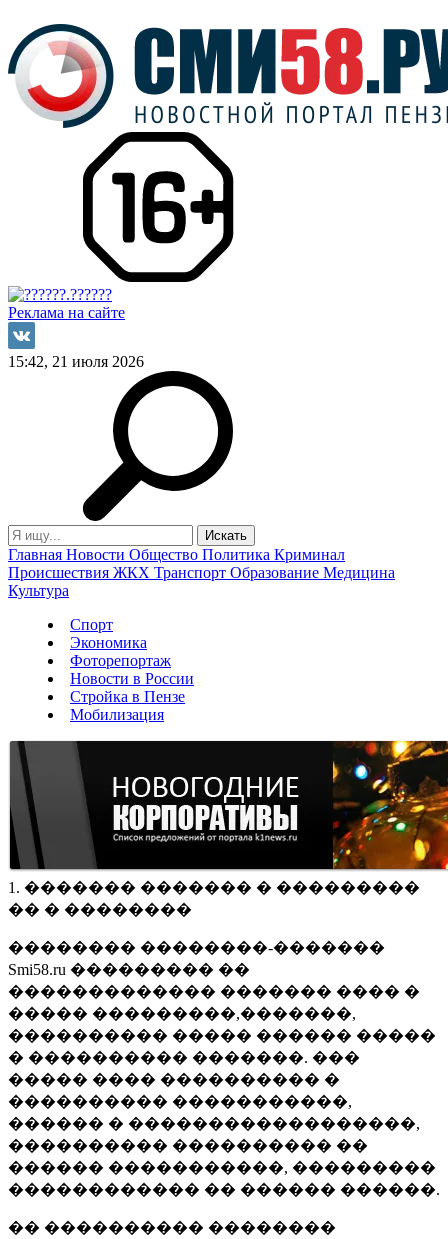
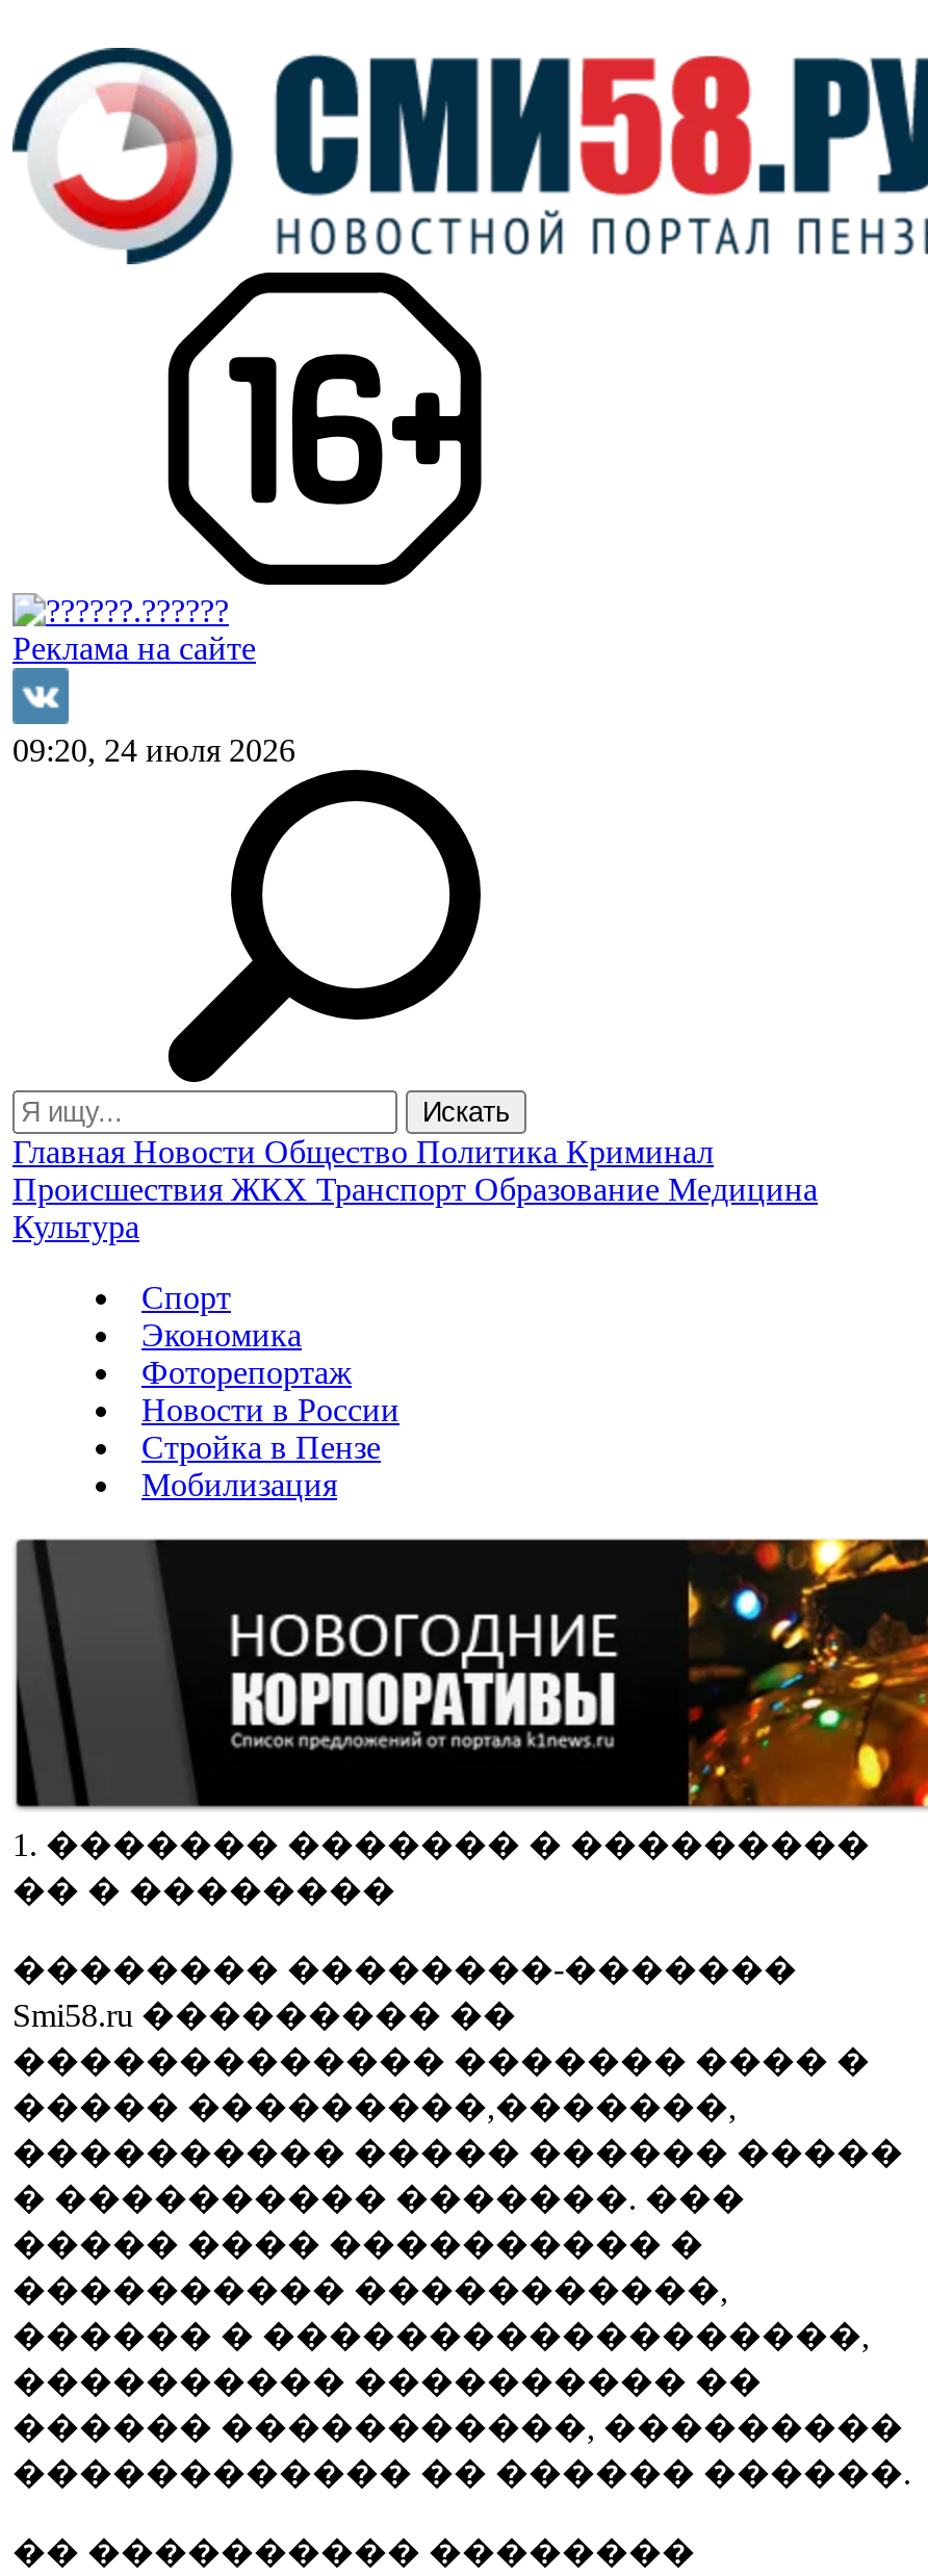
[8,353,144,370] 15:42, 21 июля 2026 -> [12,732,295,768] 09:20, 24 июля 2026

